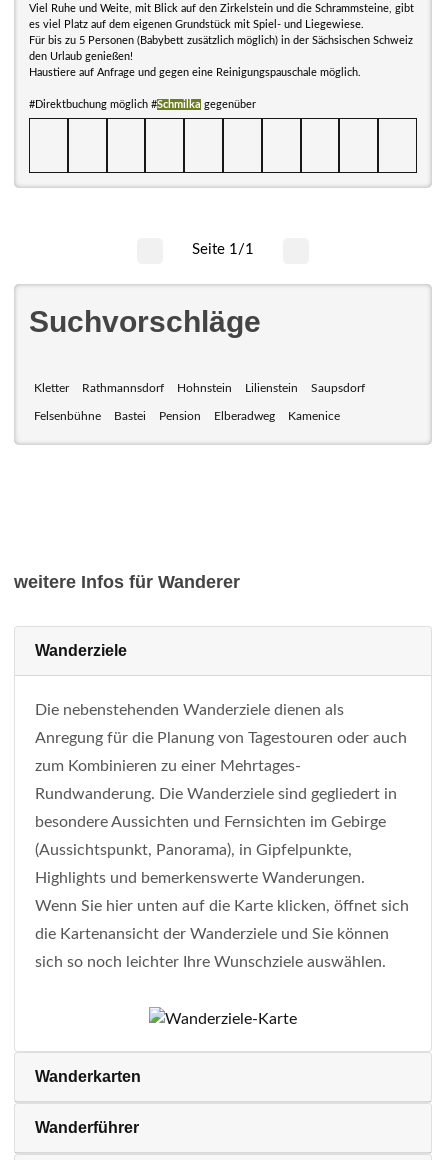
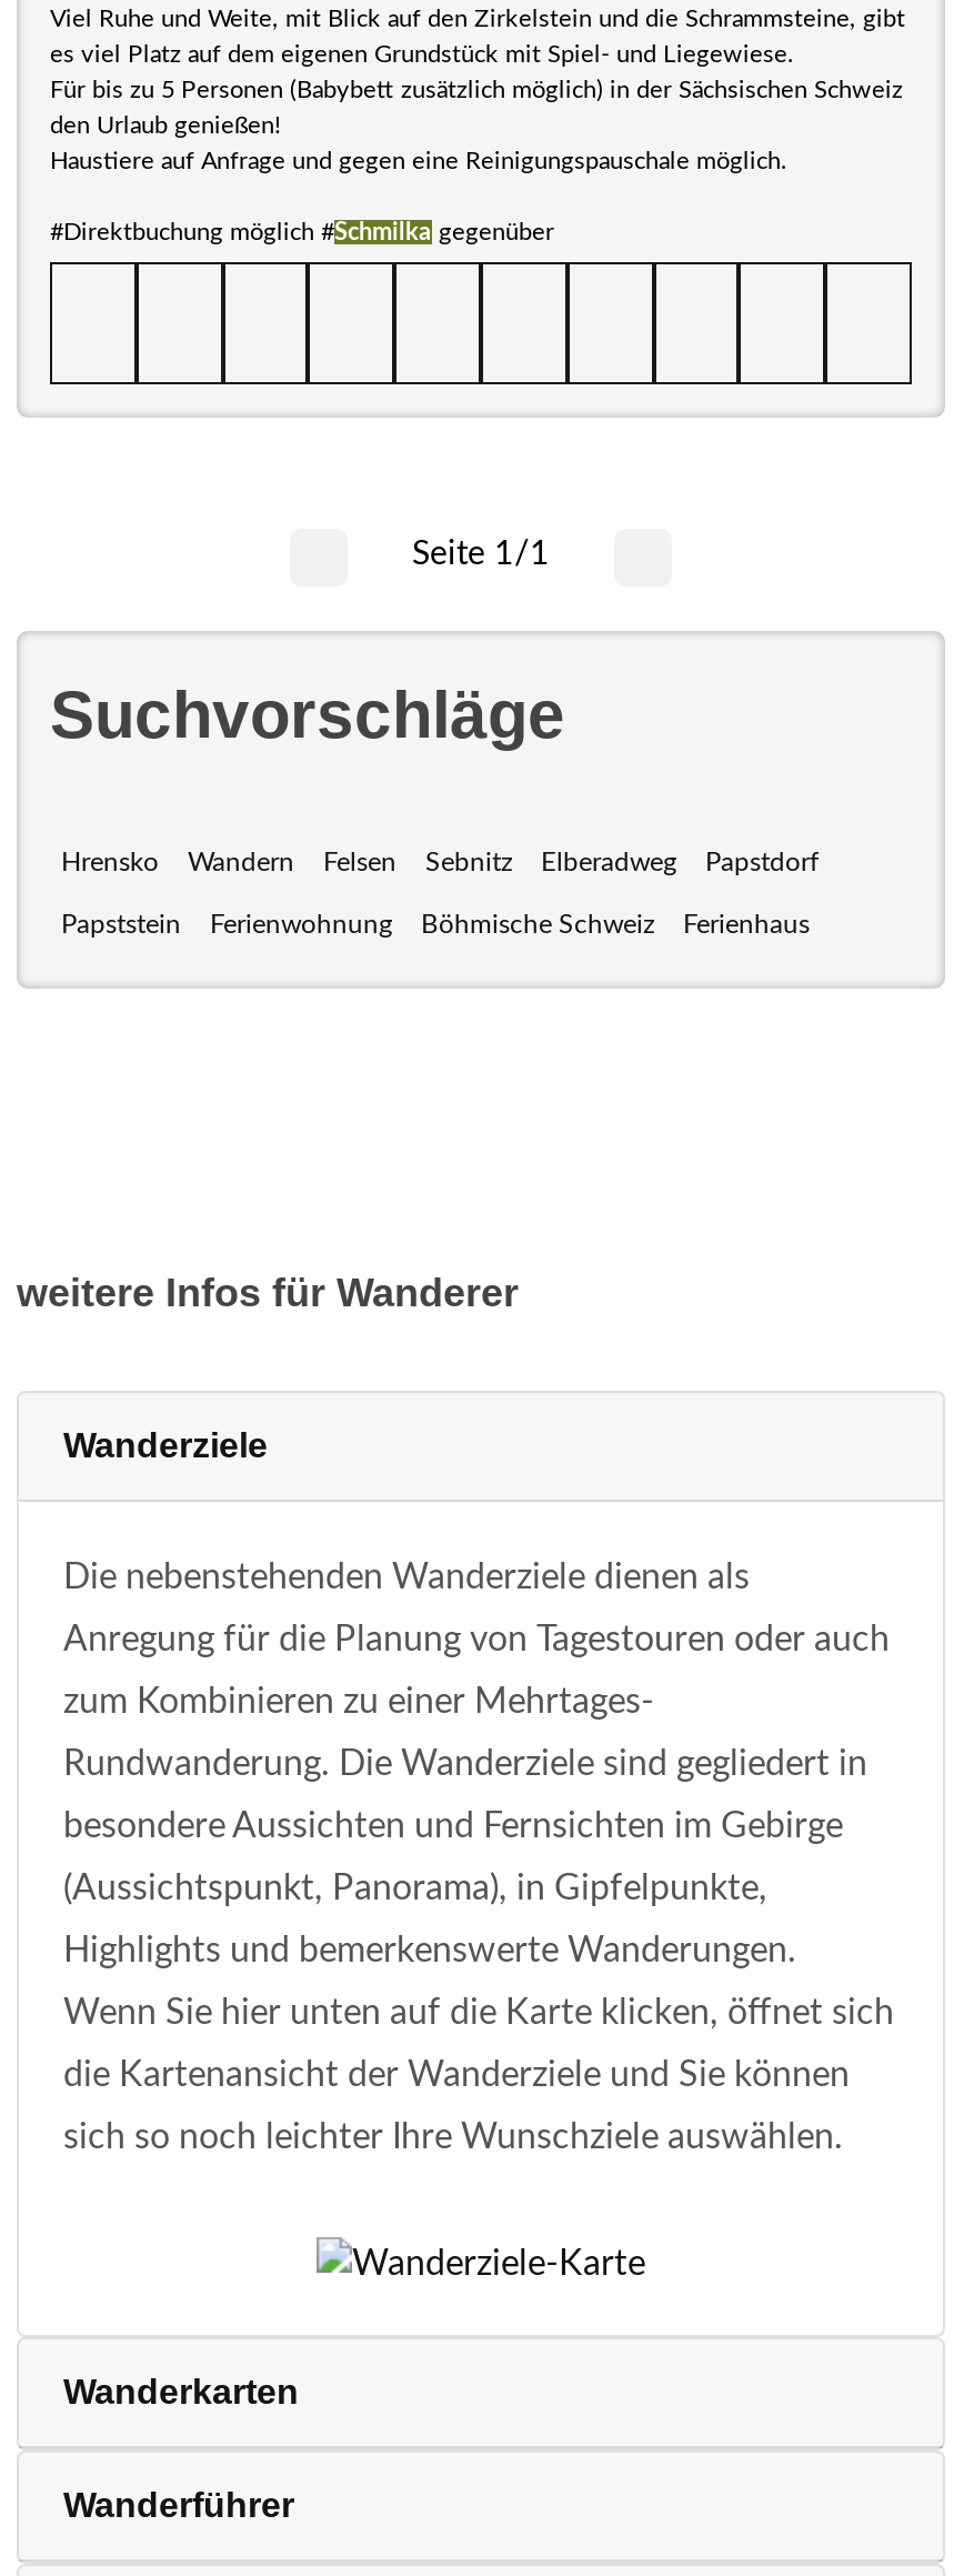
[34,382,365,422] Kletter | Rathmannsdorf | Hohnstein | Lilienstein | Saupsdorf | Felsenbühne | Bastei | Pension -> [61,849,512,876] Hrensko | Wandern | Felsen | Sebnitz
moved [214,410,275,422] -> [541,849,676,876]: Elberadweg
[288,410,340,422] Kamenice -> [61,849,819,938] Papstdorf | Papststein | Ferienwohnung | Böhmische Schweiz | Ferienhaus

